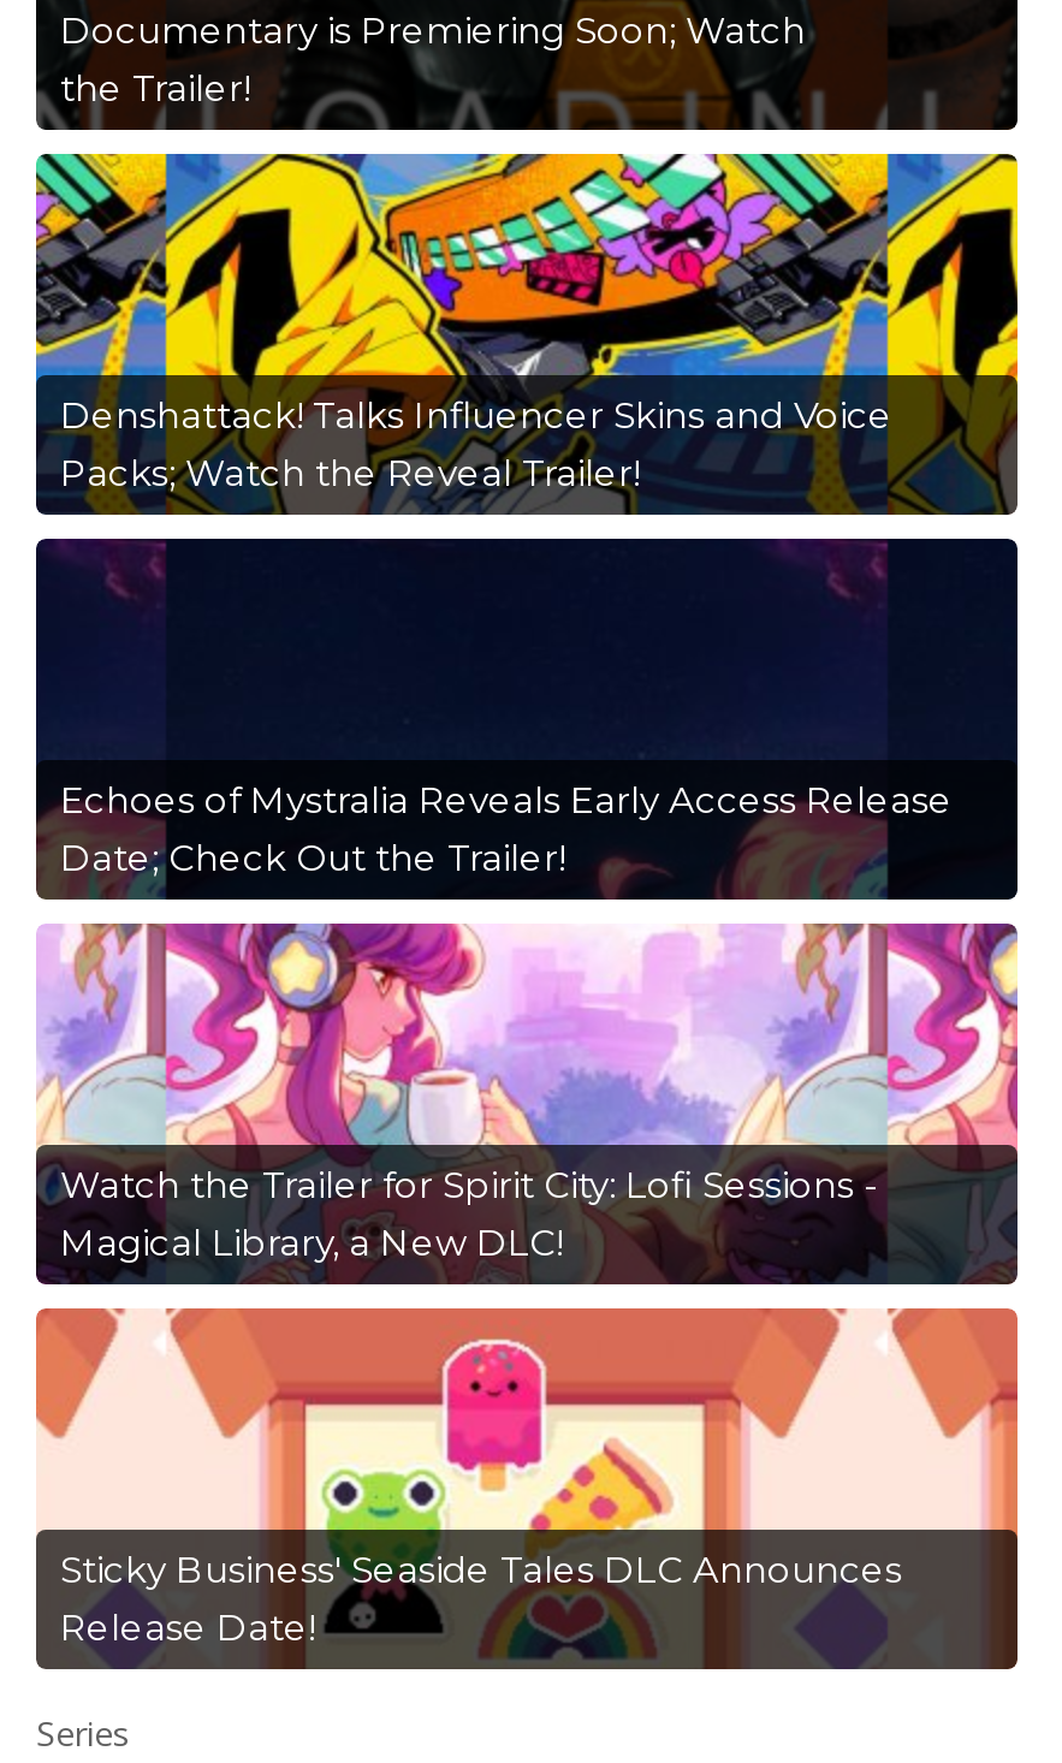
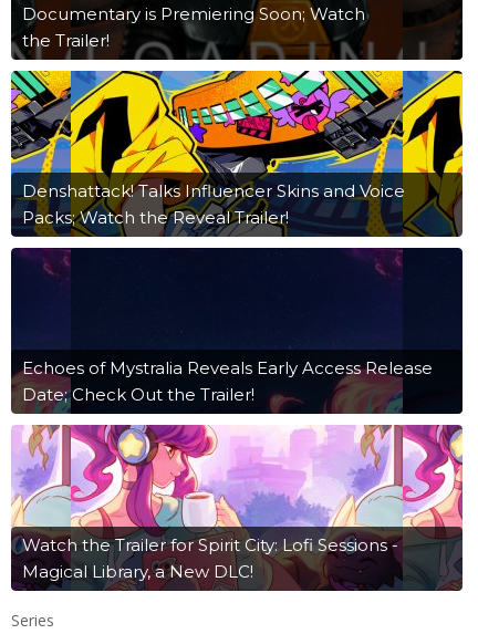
[34,1306,1020,1669] [image] | Sticky Business' Seaside Tales DLC Announces | Release Date! -> none

